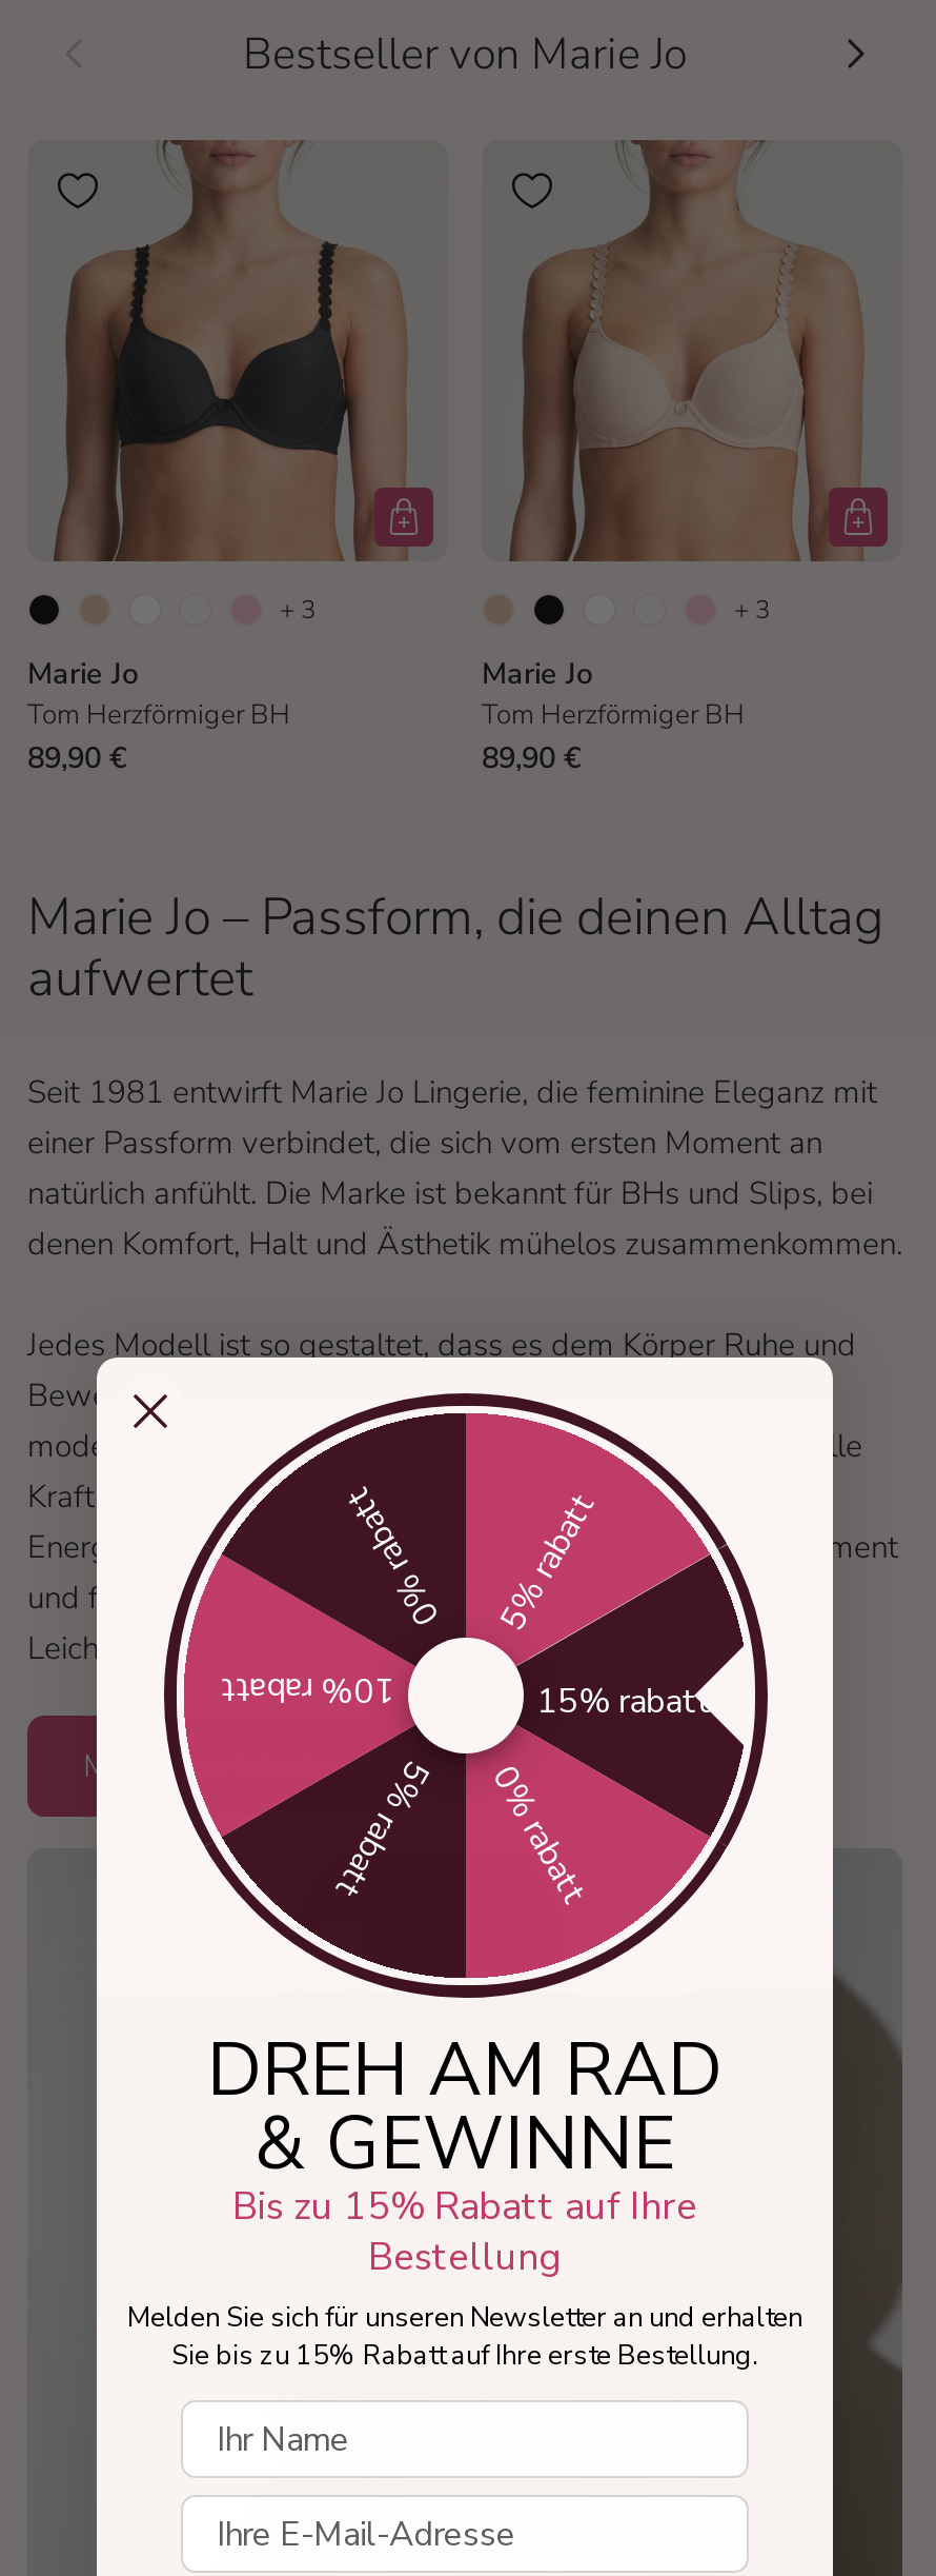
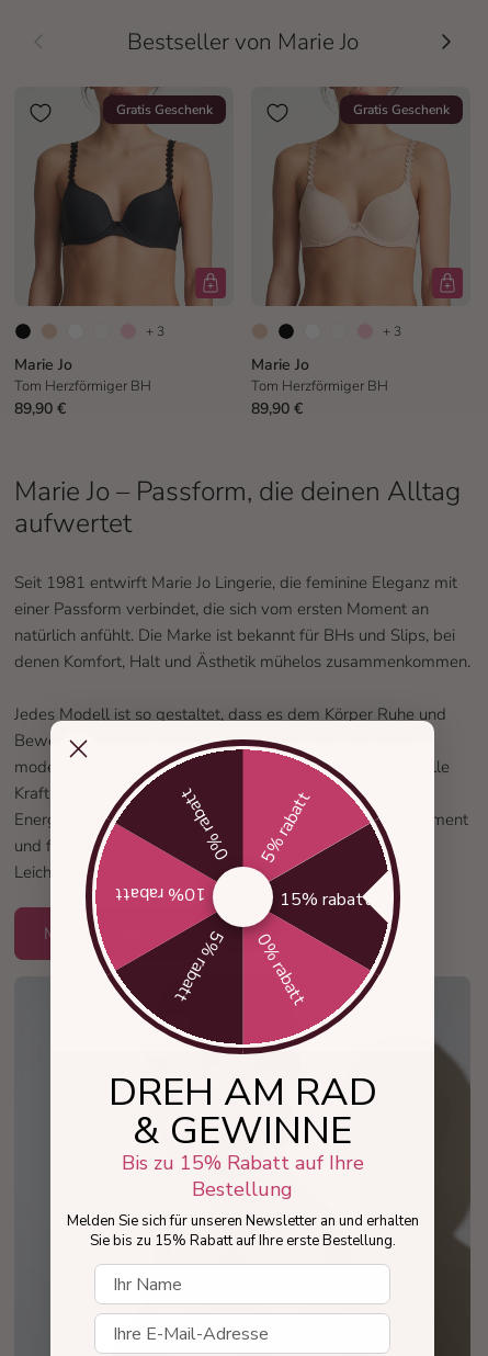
none -> [116,101,212,118] Gratis Geschenk
none -> [353,101,449,118] Gratis Geschenk

